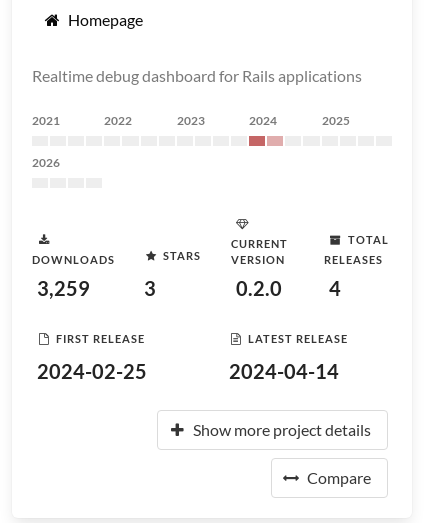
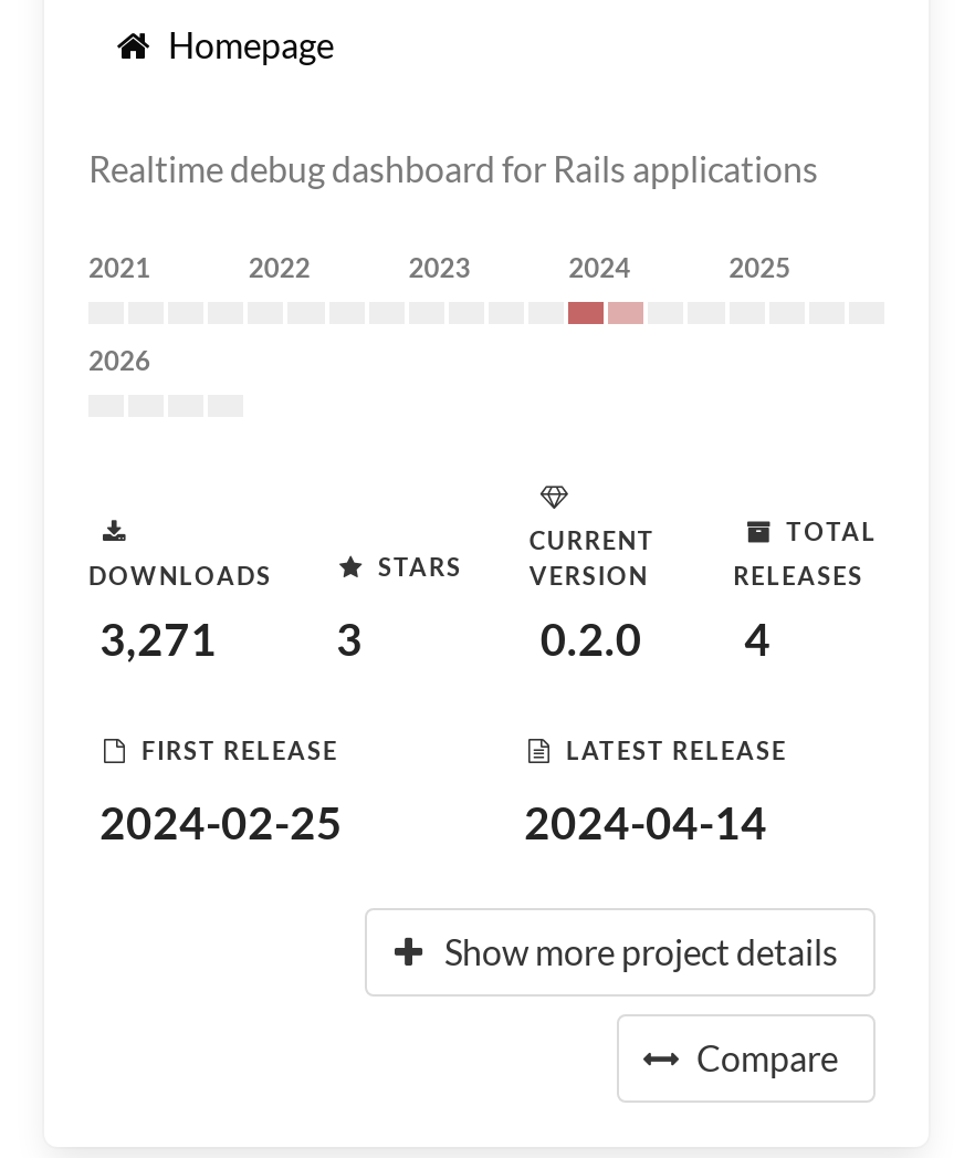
[37,276,90,300] 3,259 -> [99,612,217,665] 3,271

